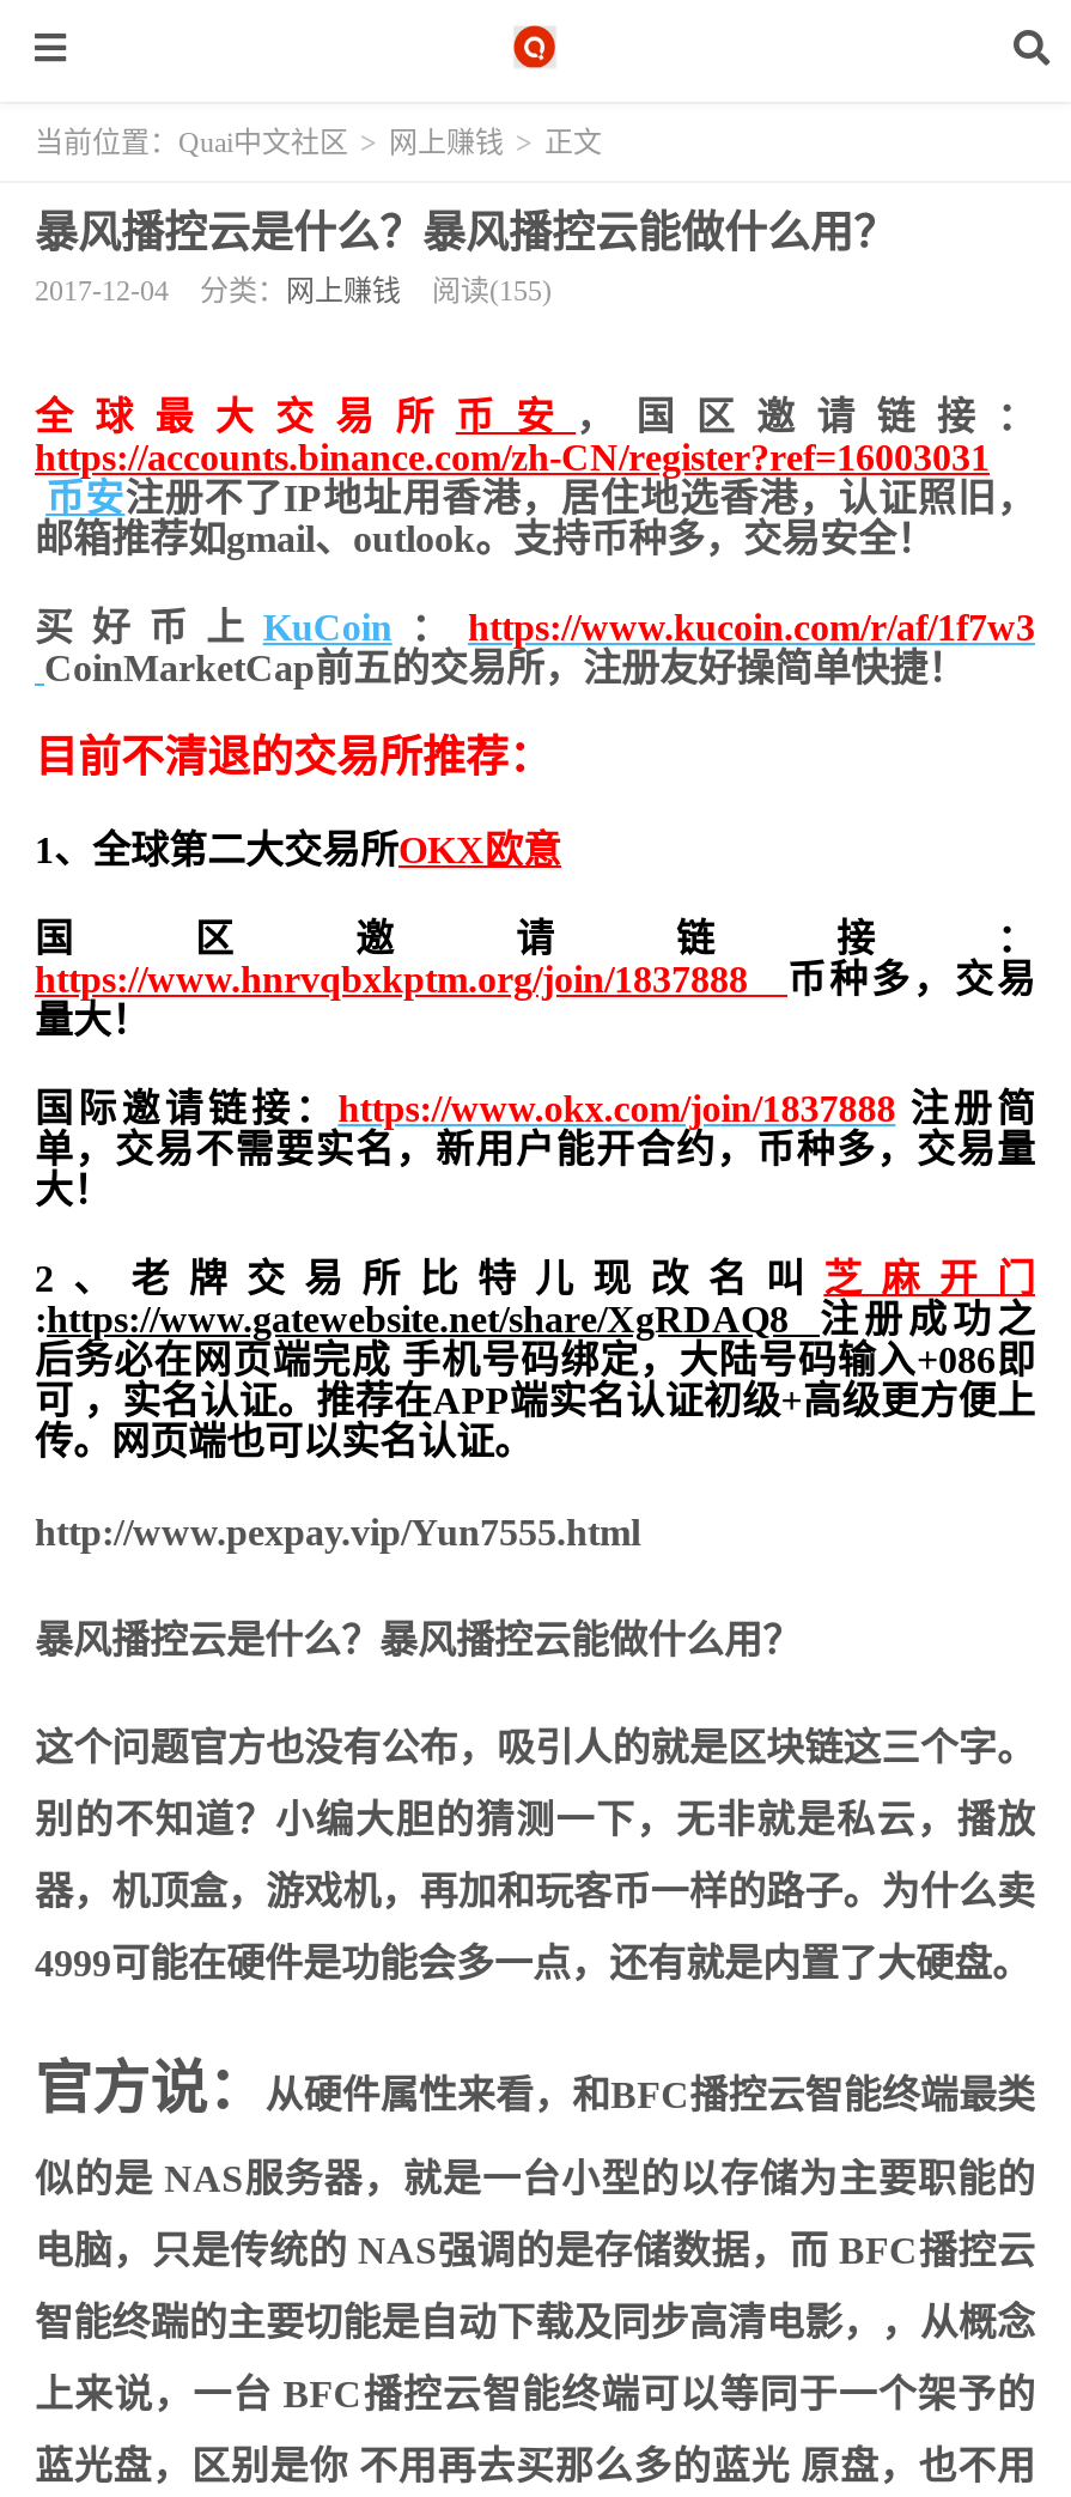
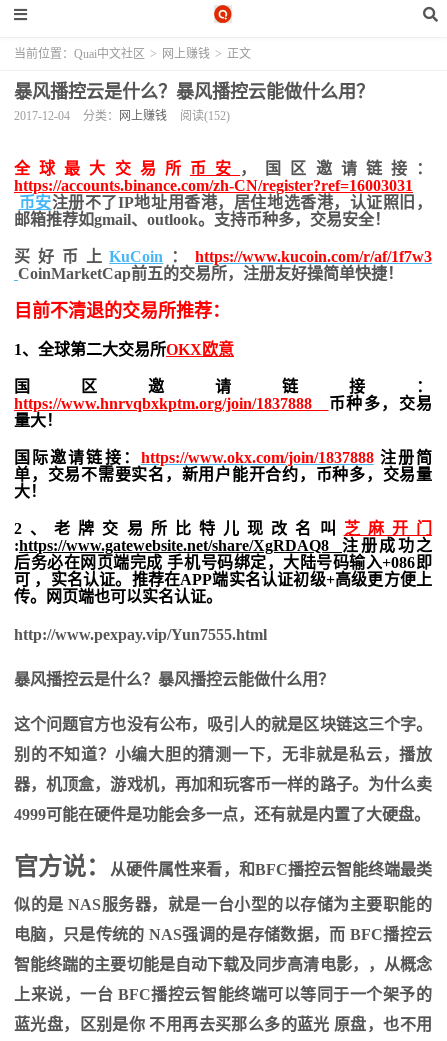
[35,274,552,308] 2017-12-04 分类：网上赚钱 阅读(155) -> [14,109,230,123] 2017-12-04 分类：网上赚钱 阅读(152)

